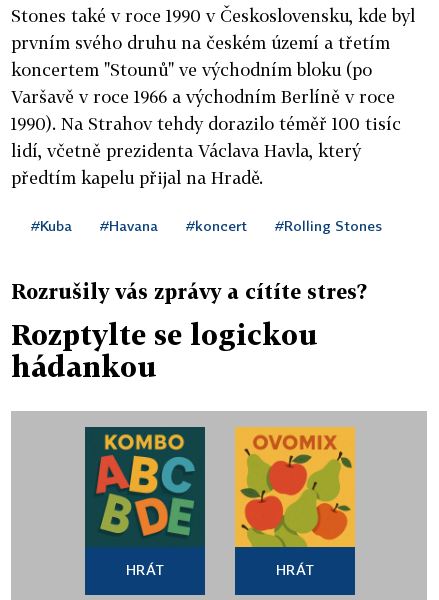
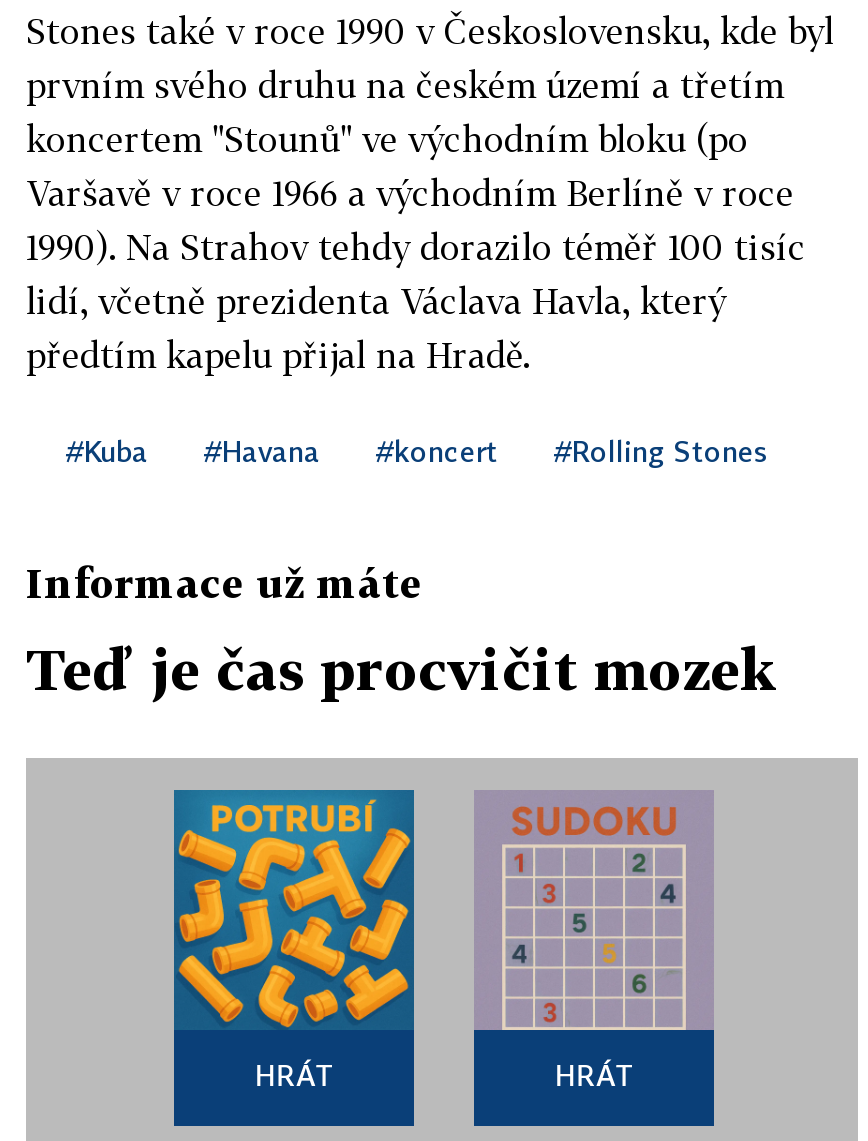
[11,279,367,303] Rozrušily vás zprávy a cítíte stres? -> [26,558,422,606] Informace už máte
[11,318,318,383] Rozptylte se logickou | hádankou -> [26,636,778,702] Teď je čas procvičit mozek
[85,427,205,547] [image] -> [174,790,414,1030] [image]
[234,426,356,548] [image] -> [474,790,714,1032] [image]

